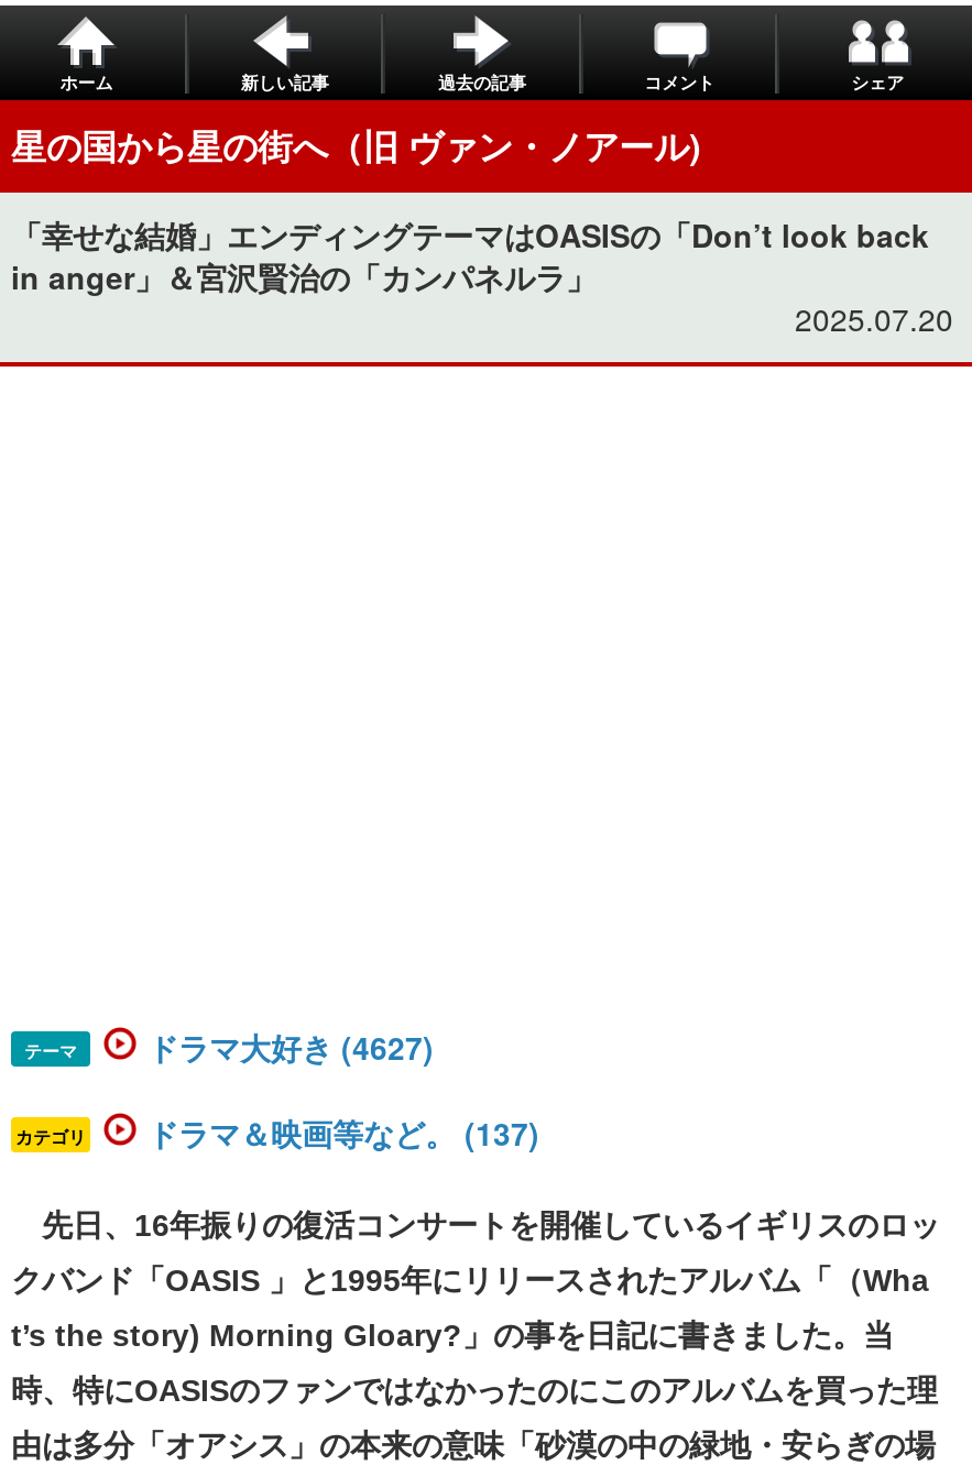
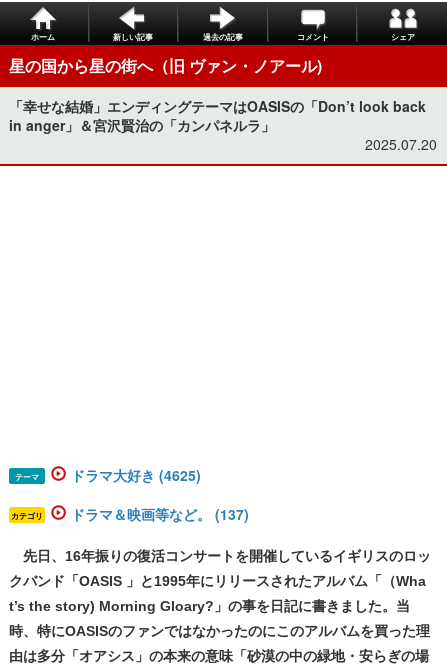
[148,1024,434,1068] ドラマ大好き (4627) -> [71,465,201,485] ドラマ大好き (4625)

